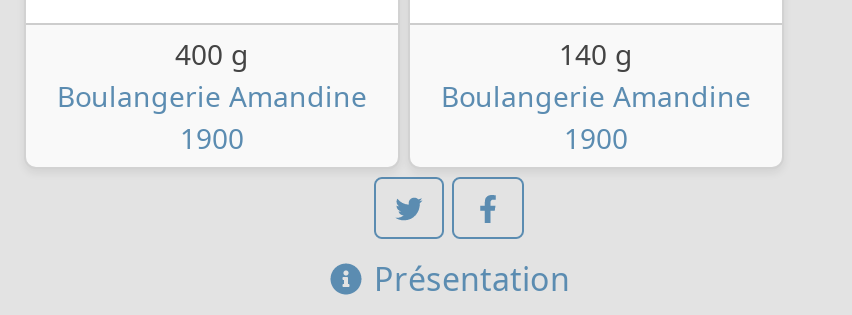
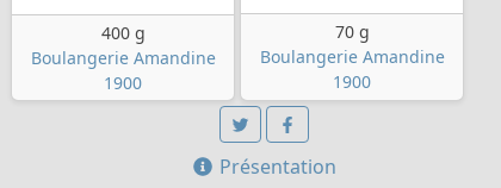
[559,35,633,73] 140 g -> [335,20,369,43] 70 g

